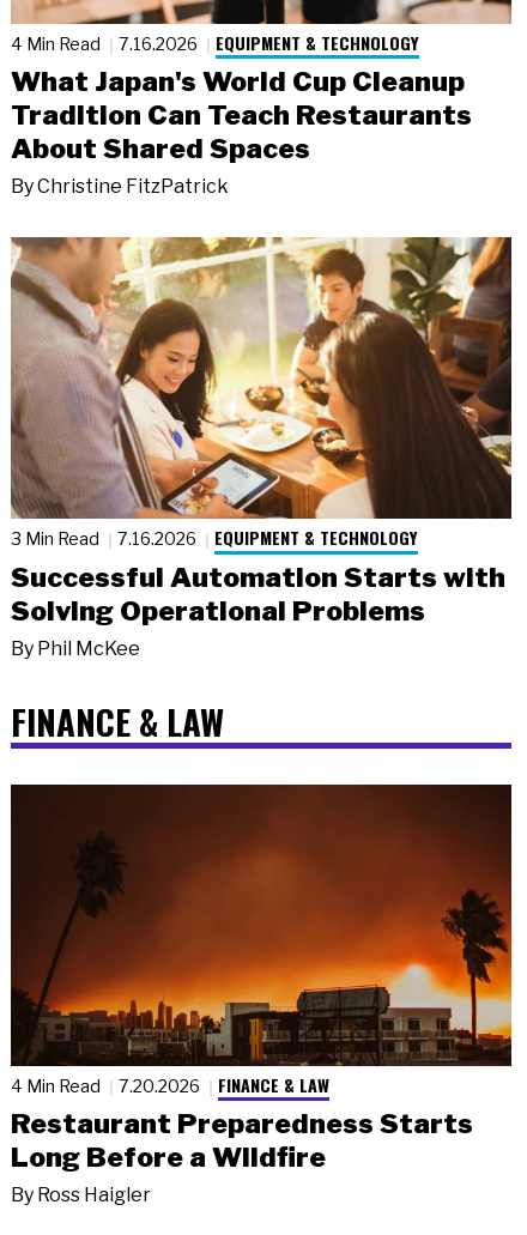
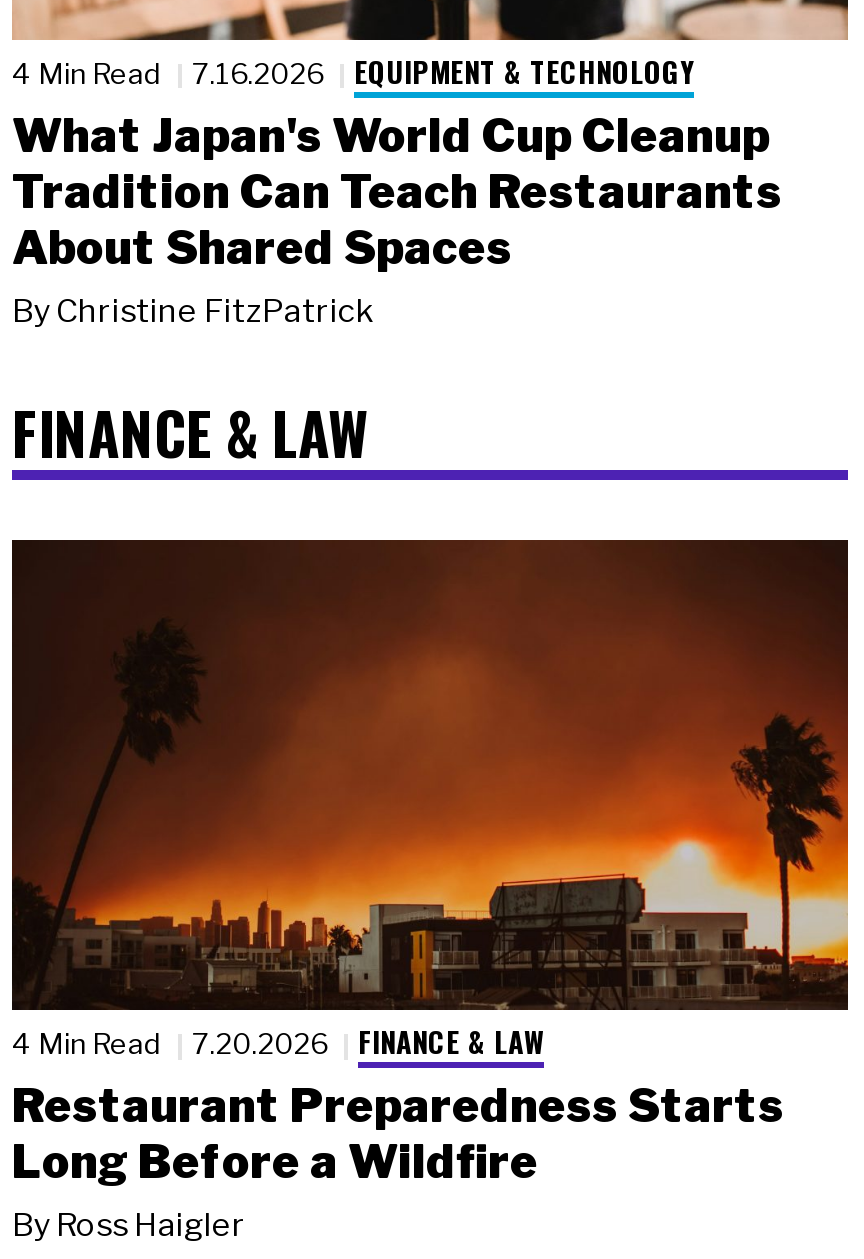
[11,234,513,660] [image] | 3 Min Read | 7.16.2026 | EQUIPMENT & TECHNOLOGY | Successful Automation Starts with | Solving Operational Problems | By Phil McKee -> none

